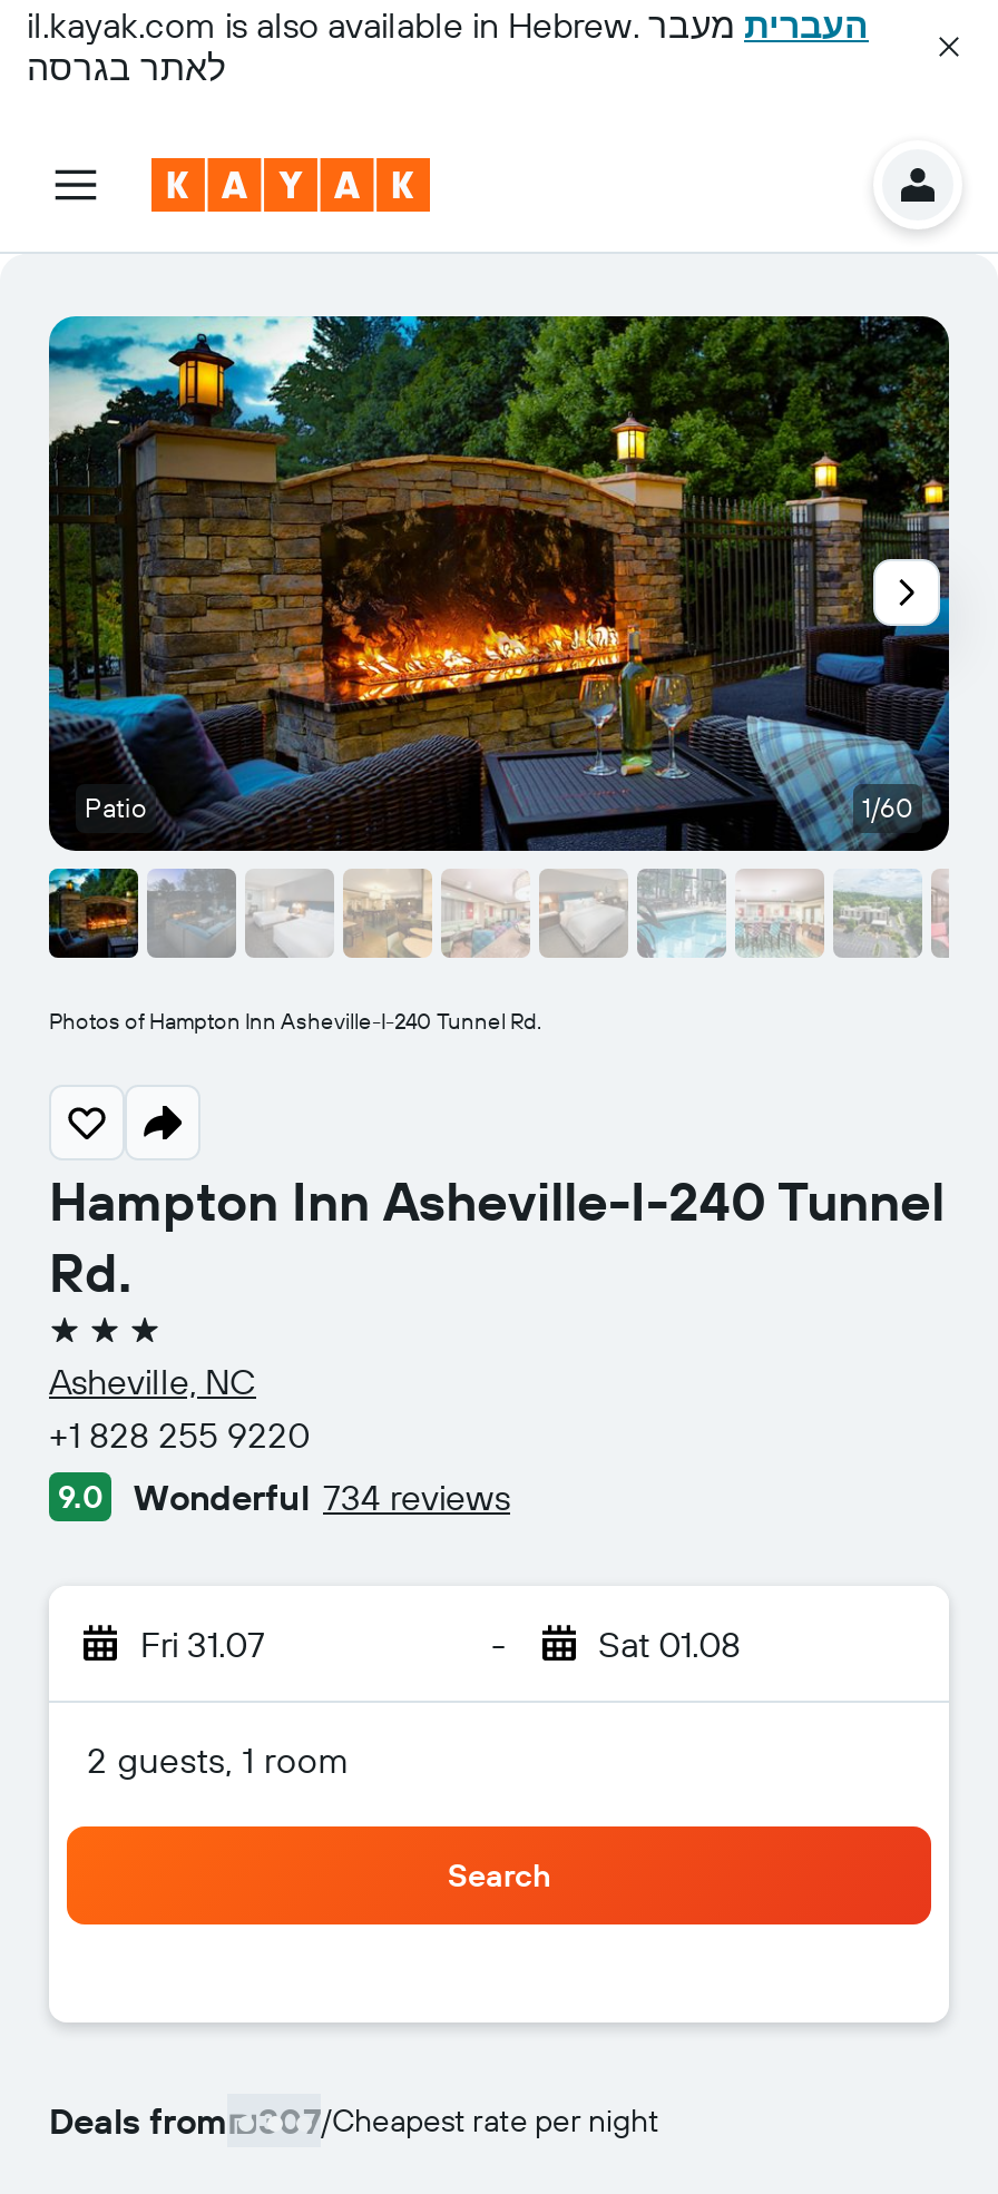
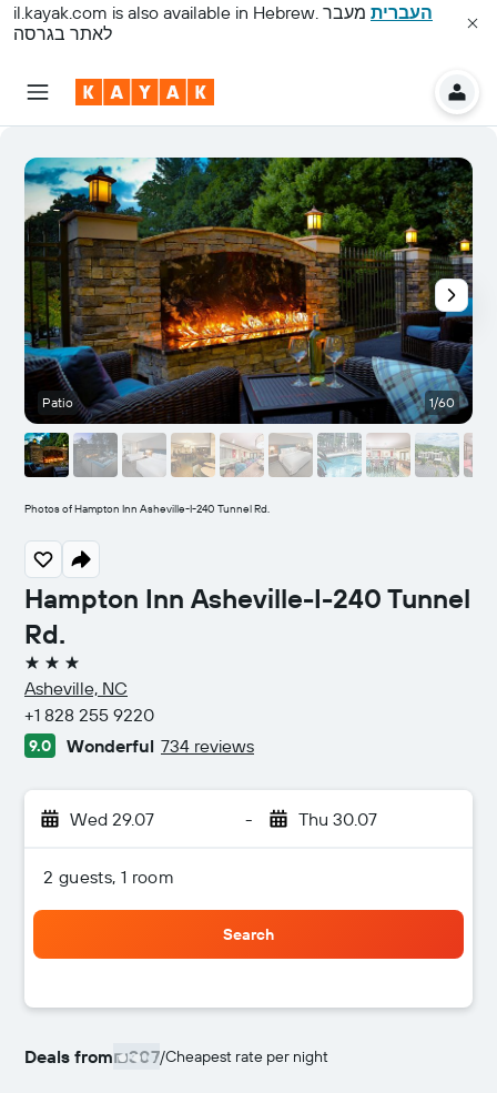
[140,1622,265,1666] Fri 31.07 -> [70,808,154,830] Wed 29.07
[598,1622,741,1666] Sat 01.08 -> [298,808,377,830] Thu 30.07

